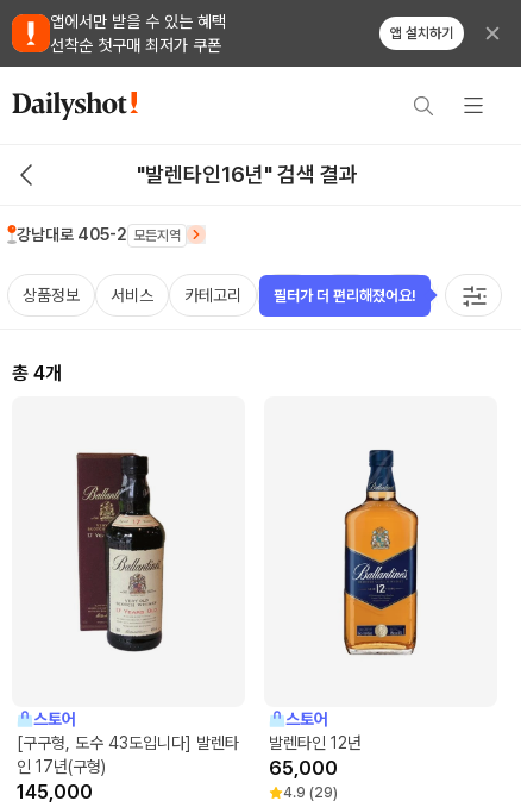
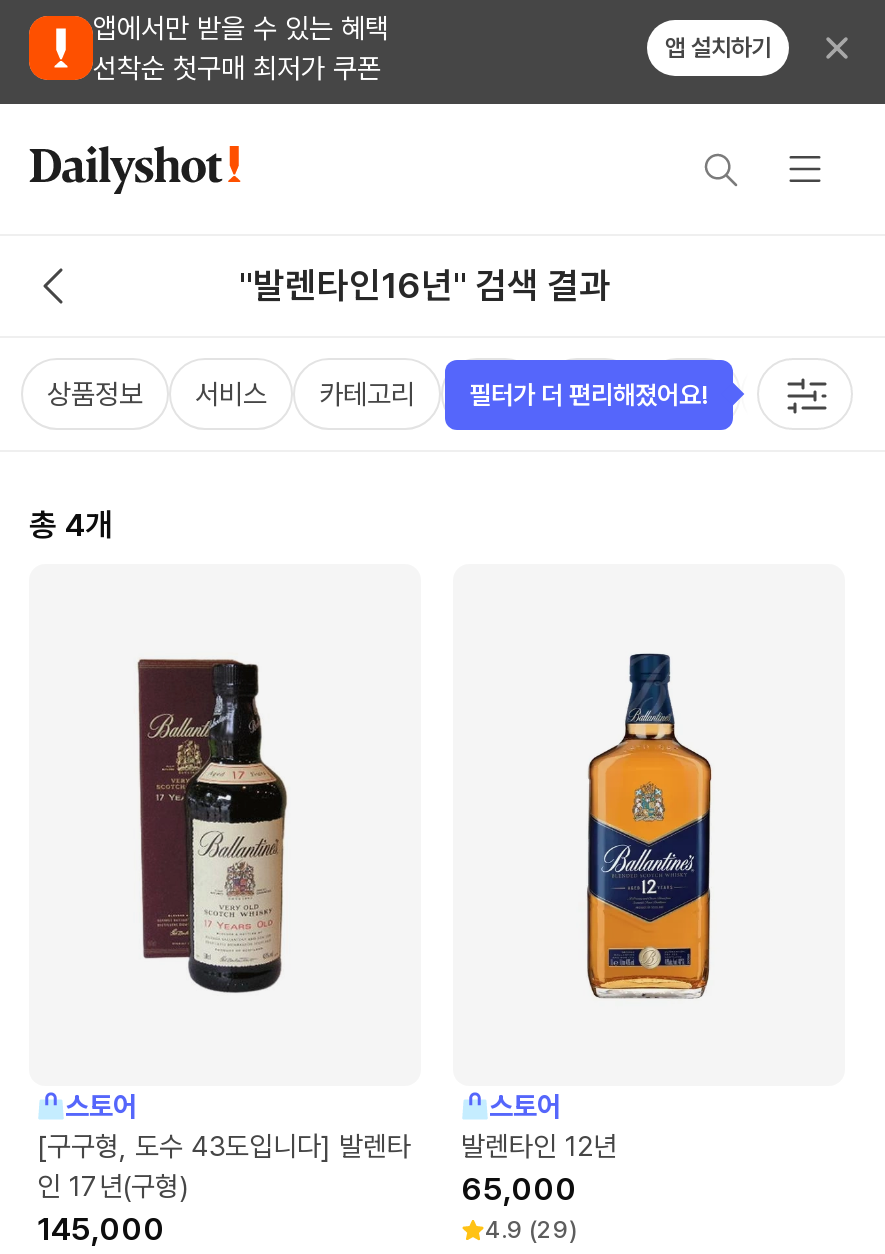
[17,224,181,244] 강남대로 405-2 모든지역 -> none

